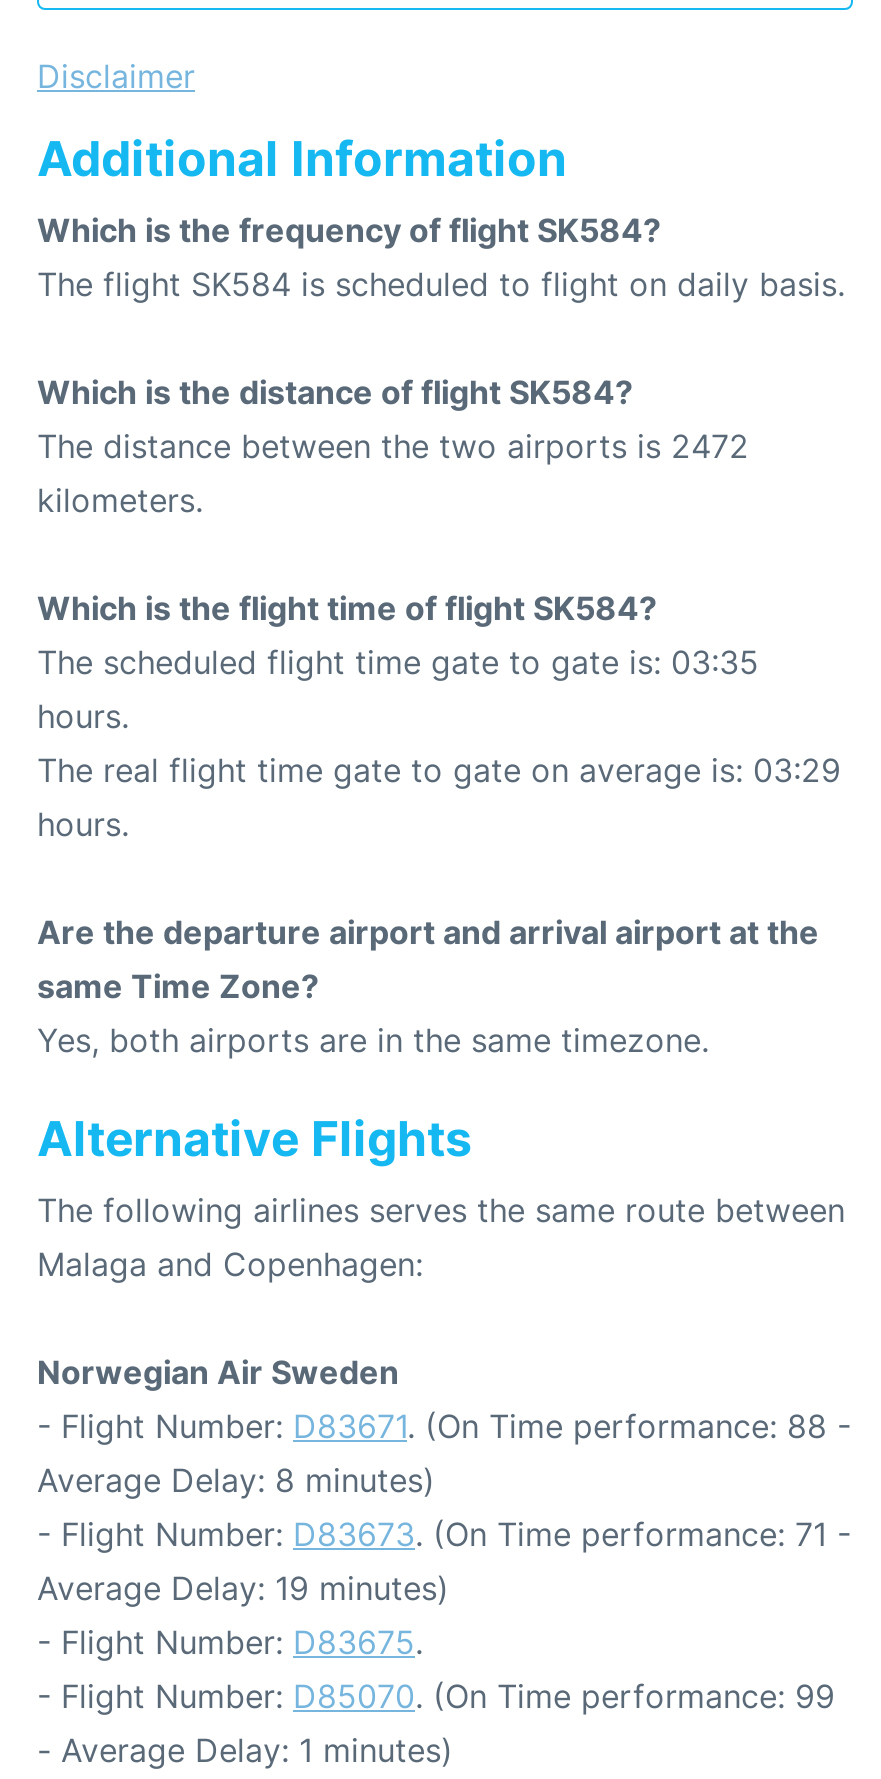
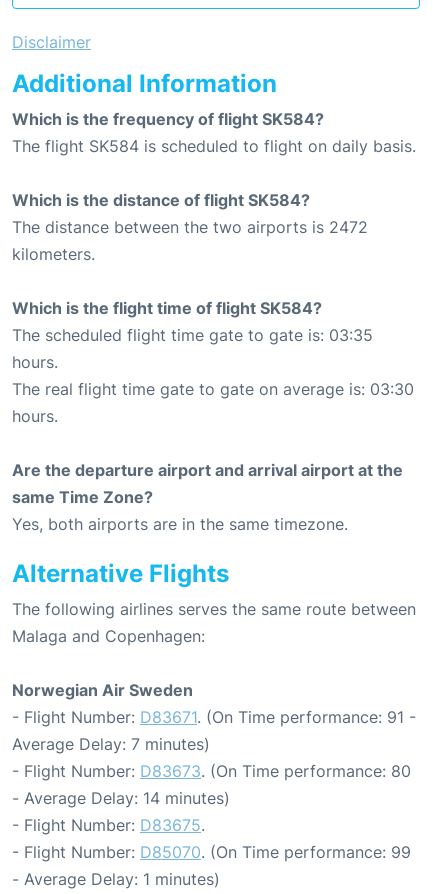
[37,750,841,790] The real flight time gate to gate on average is: 03:29 -> [12,379,414,399] The real flight time gate to gate on average is: 03:30
[37,1406,851,1608] - Flight Number: D83671. (On Time performance: 88 - | Average Delay: 8 minutes) | - Flight Number: D83673. (On Time performance: 71 - | Average Delay: 19 minutes) -> [12,707,416,808] - Flight Number: D83671. (On Time performance: 91 - | Average Delay: 7 minutes) | - Flight Number: D83673. (On Time performance: 80 | - Average Delay: 14 minutes)

